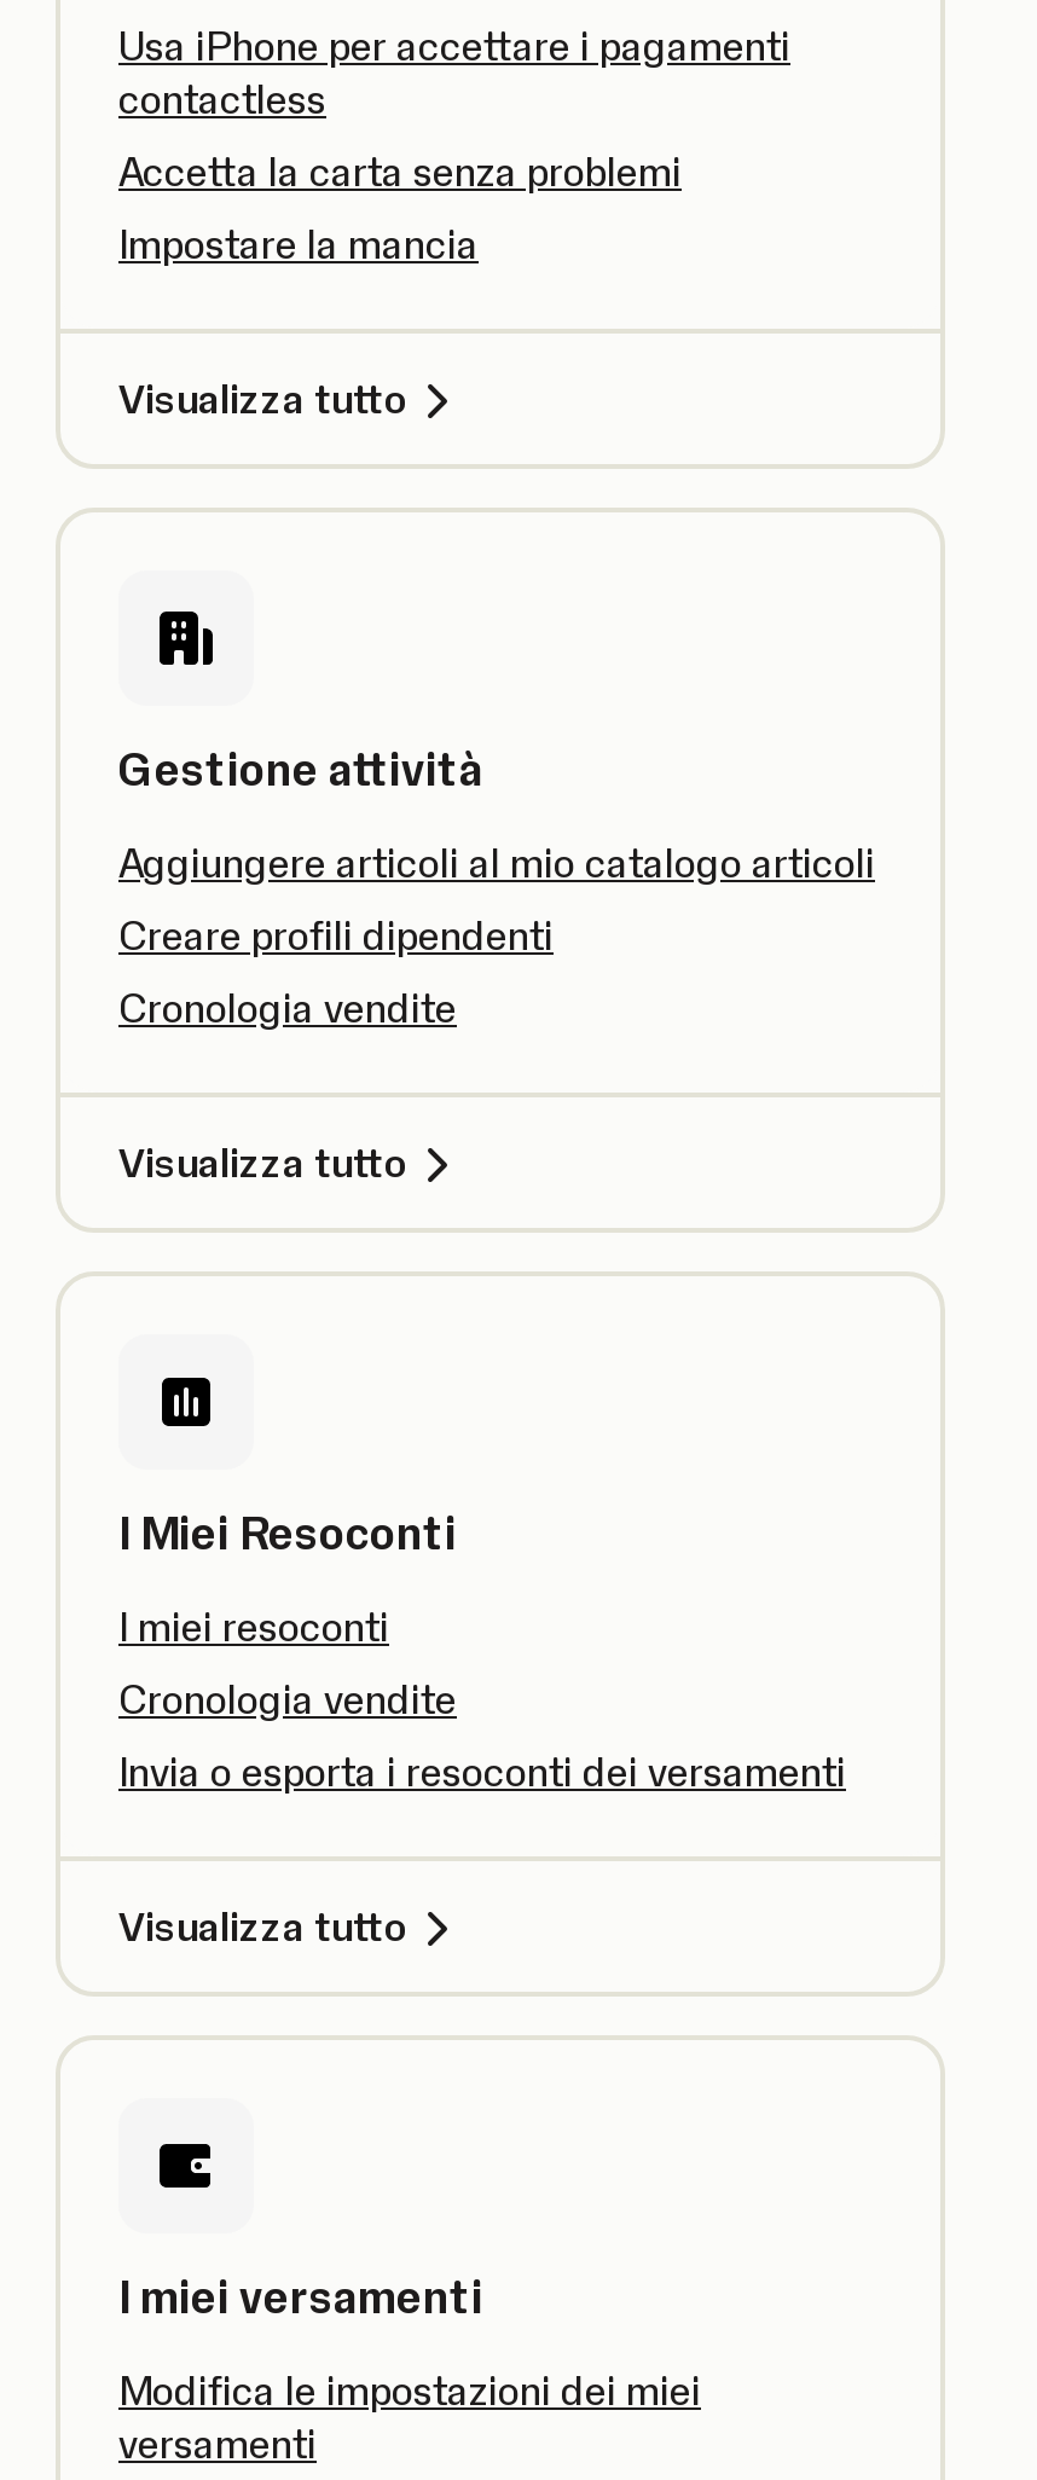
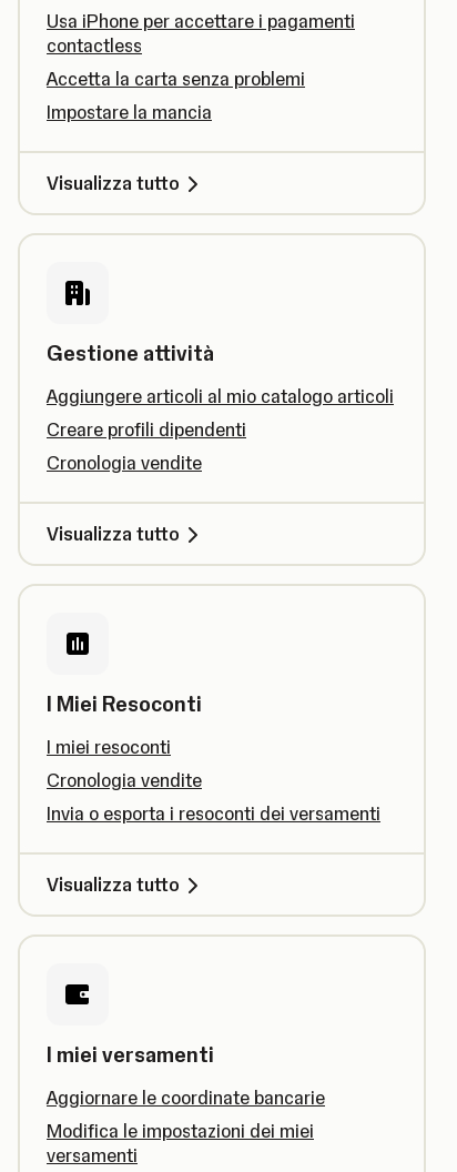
none -> [47,1087,325,1109] Aggiornare le coordinate bancarie

